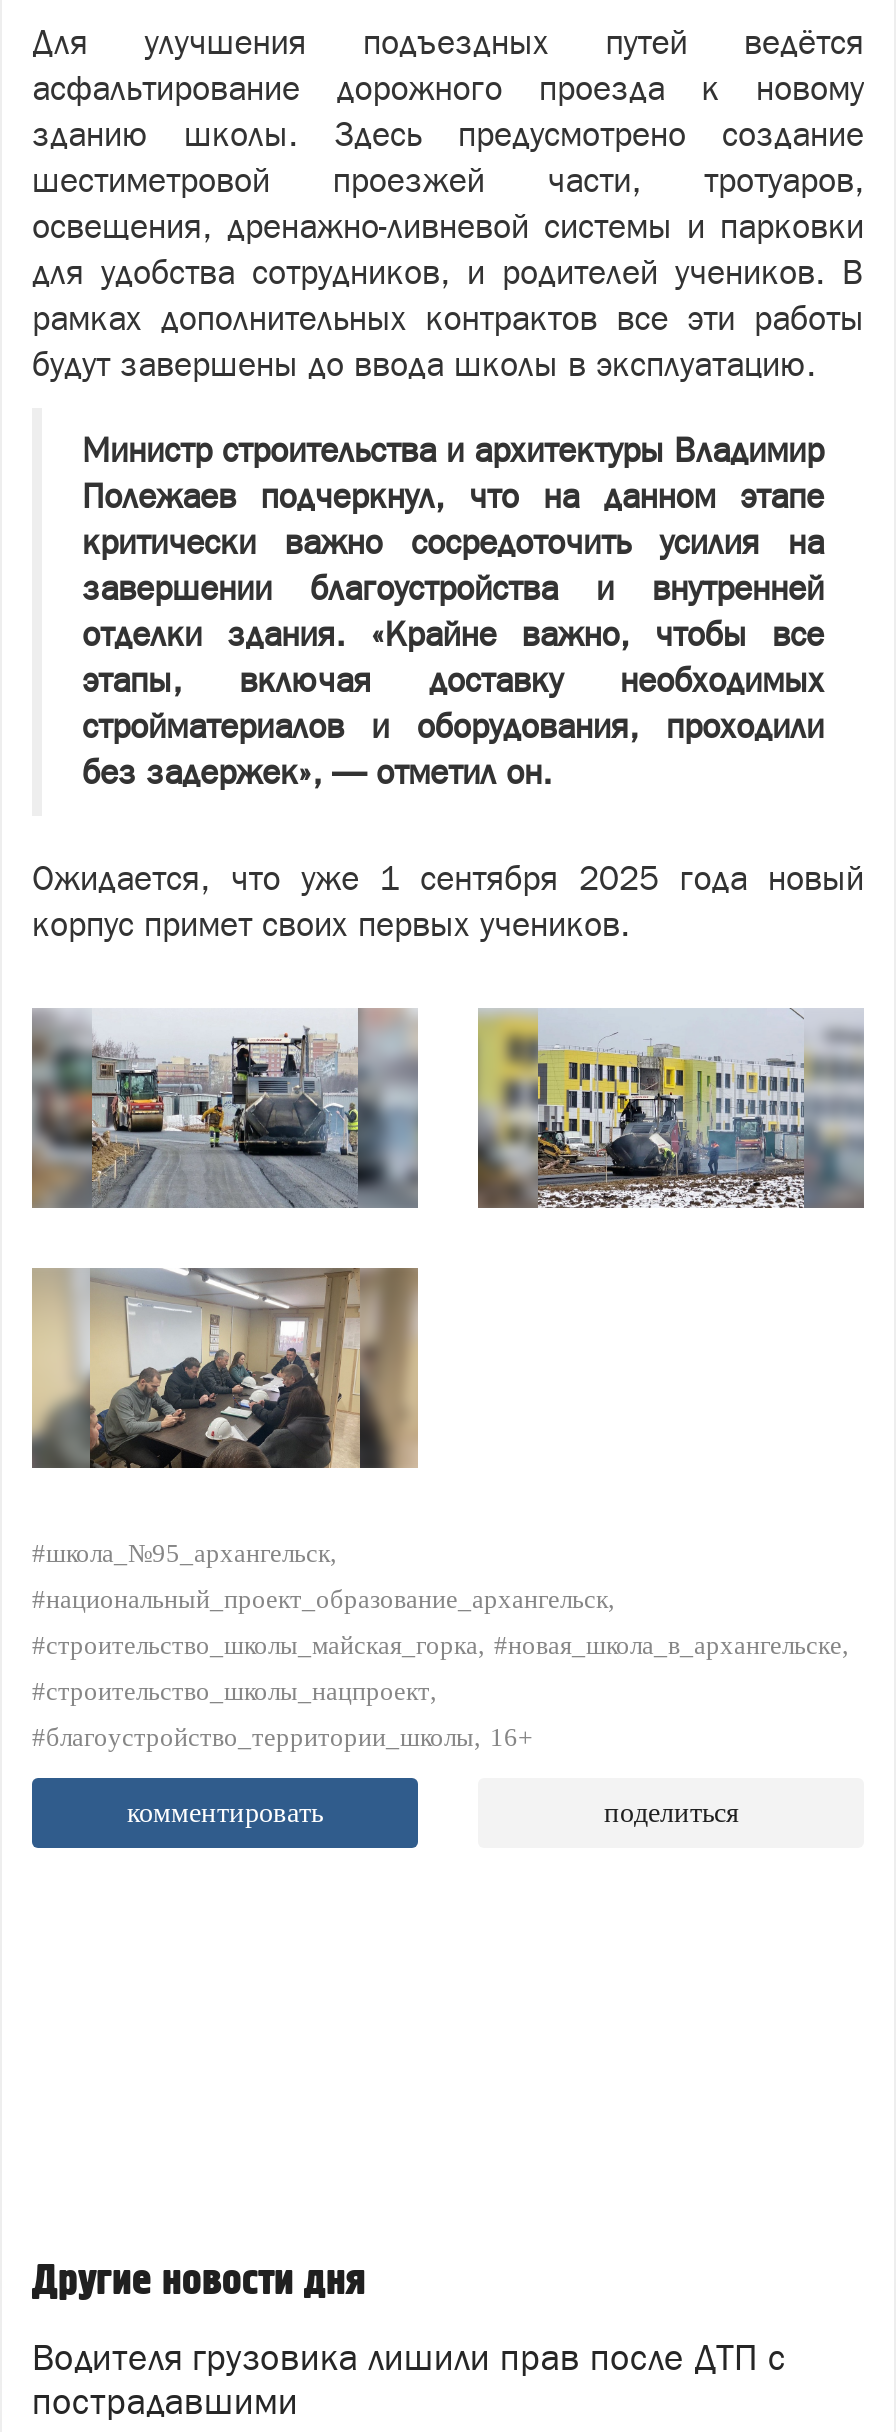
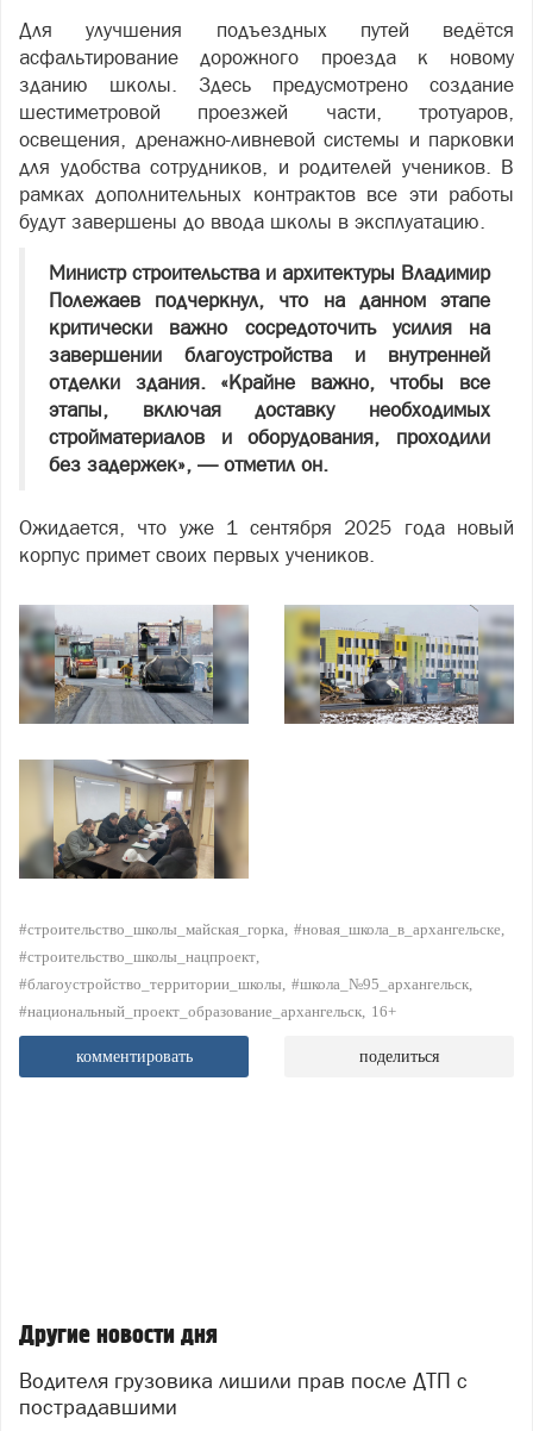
[32,1538,608,1614] #школа_№95_архангельск | #национальный_проект_образование_архангельск -> none
moved [32,1630,842,1706] -> [19,920,501,966]: #строительство_школы_майская_горка #новая_школа_в_архангельске | #строительство_школы_нацпроект
[32,1722,532,1752] #благоустройство_территории_школы 16+ -> [19,975,469,1020] #благоустройство_территории_школы #школа_№95_архангельск | #национальный_проект_образование_архангельск 16+

